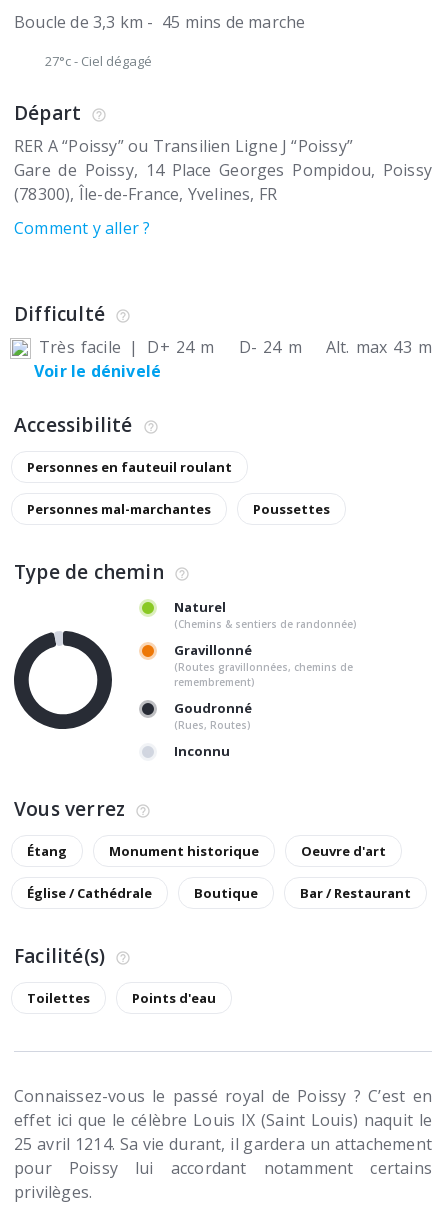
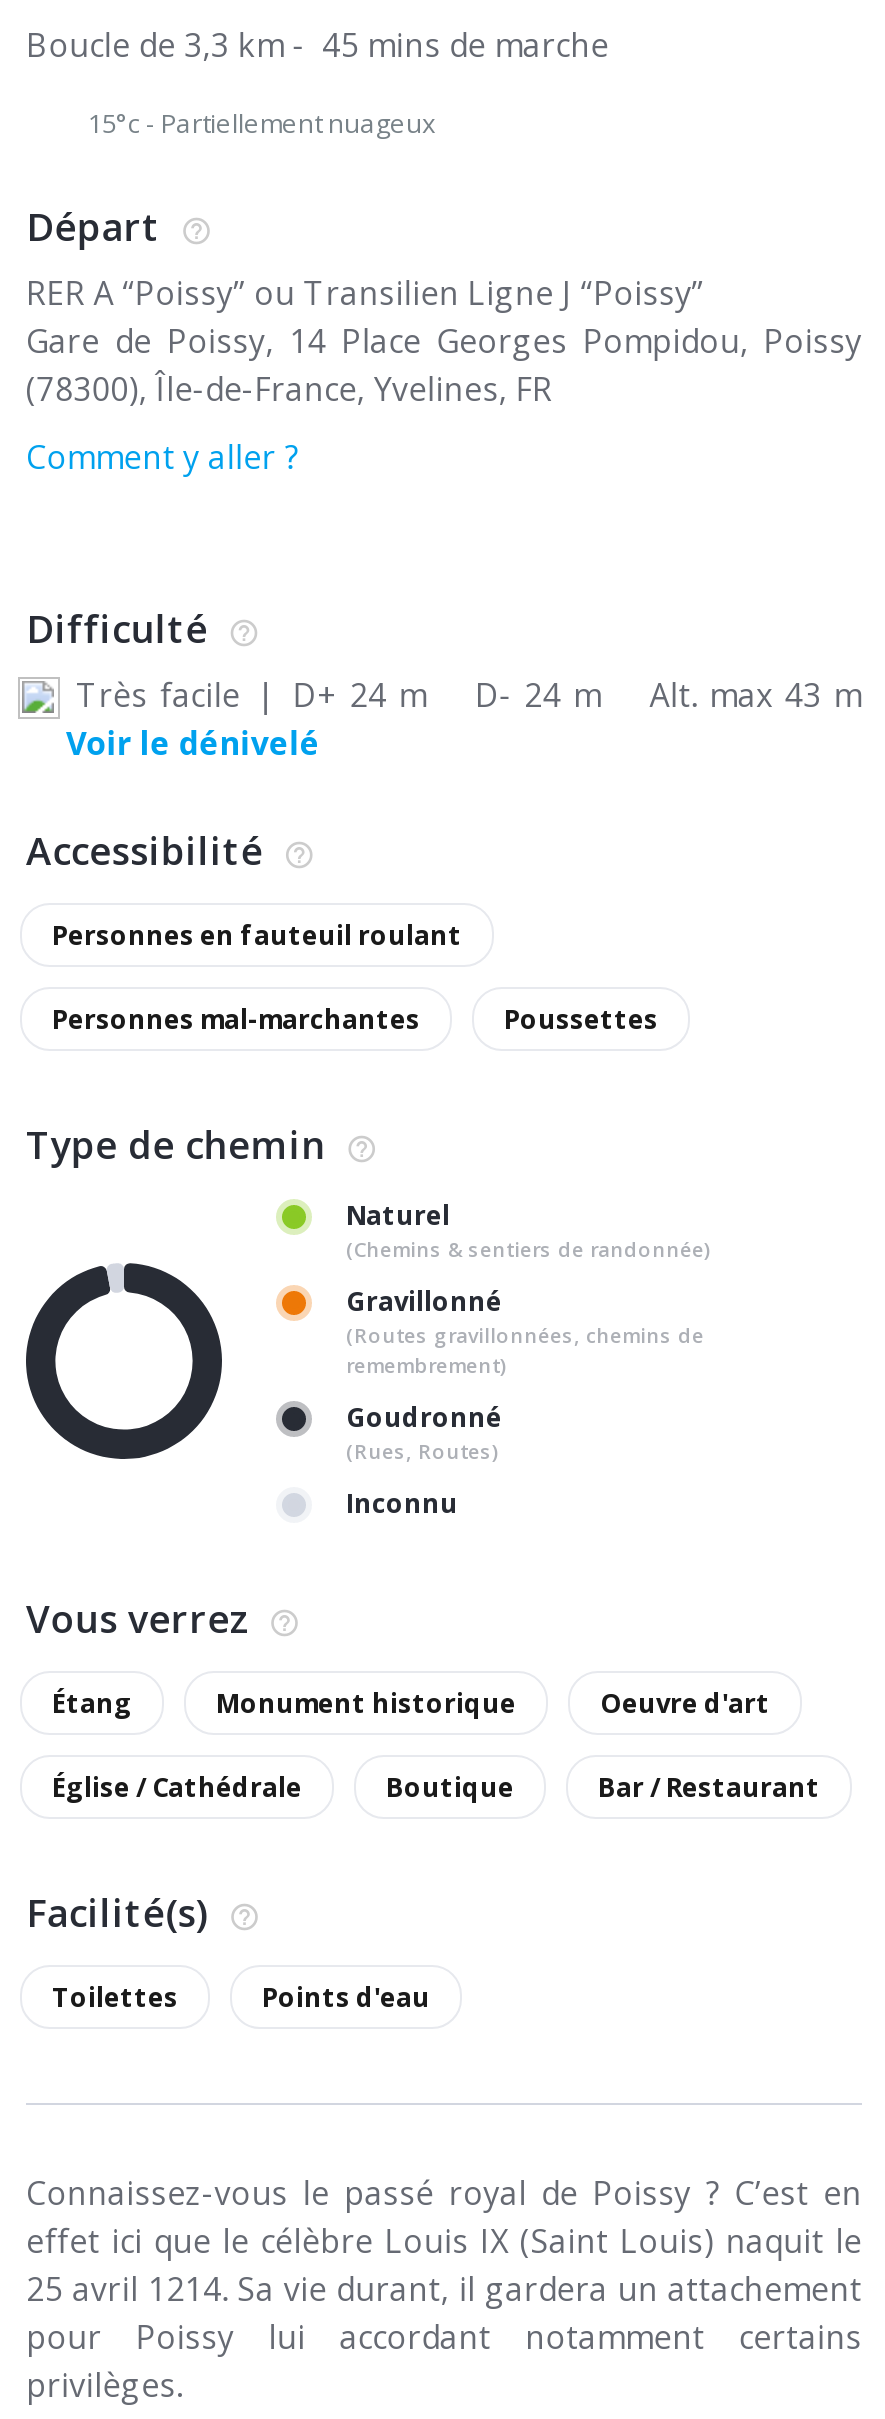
[45,52,152,70] 27°c - Ciel dégagé -> [88,104,436,140] 15°c - Partiellement nuageux

